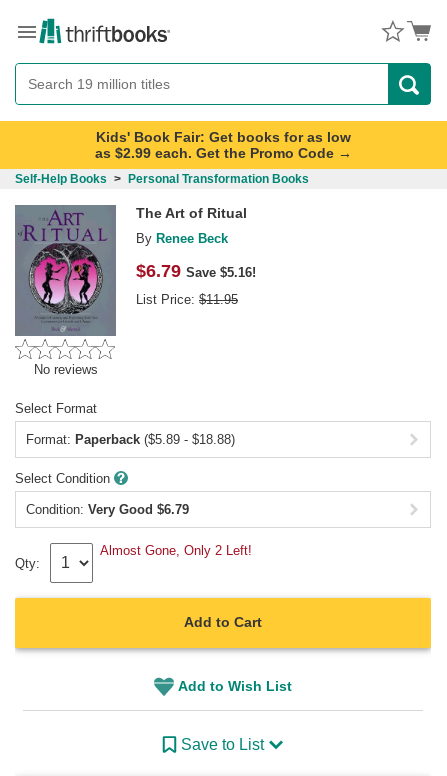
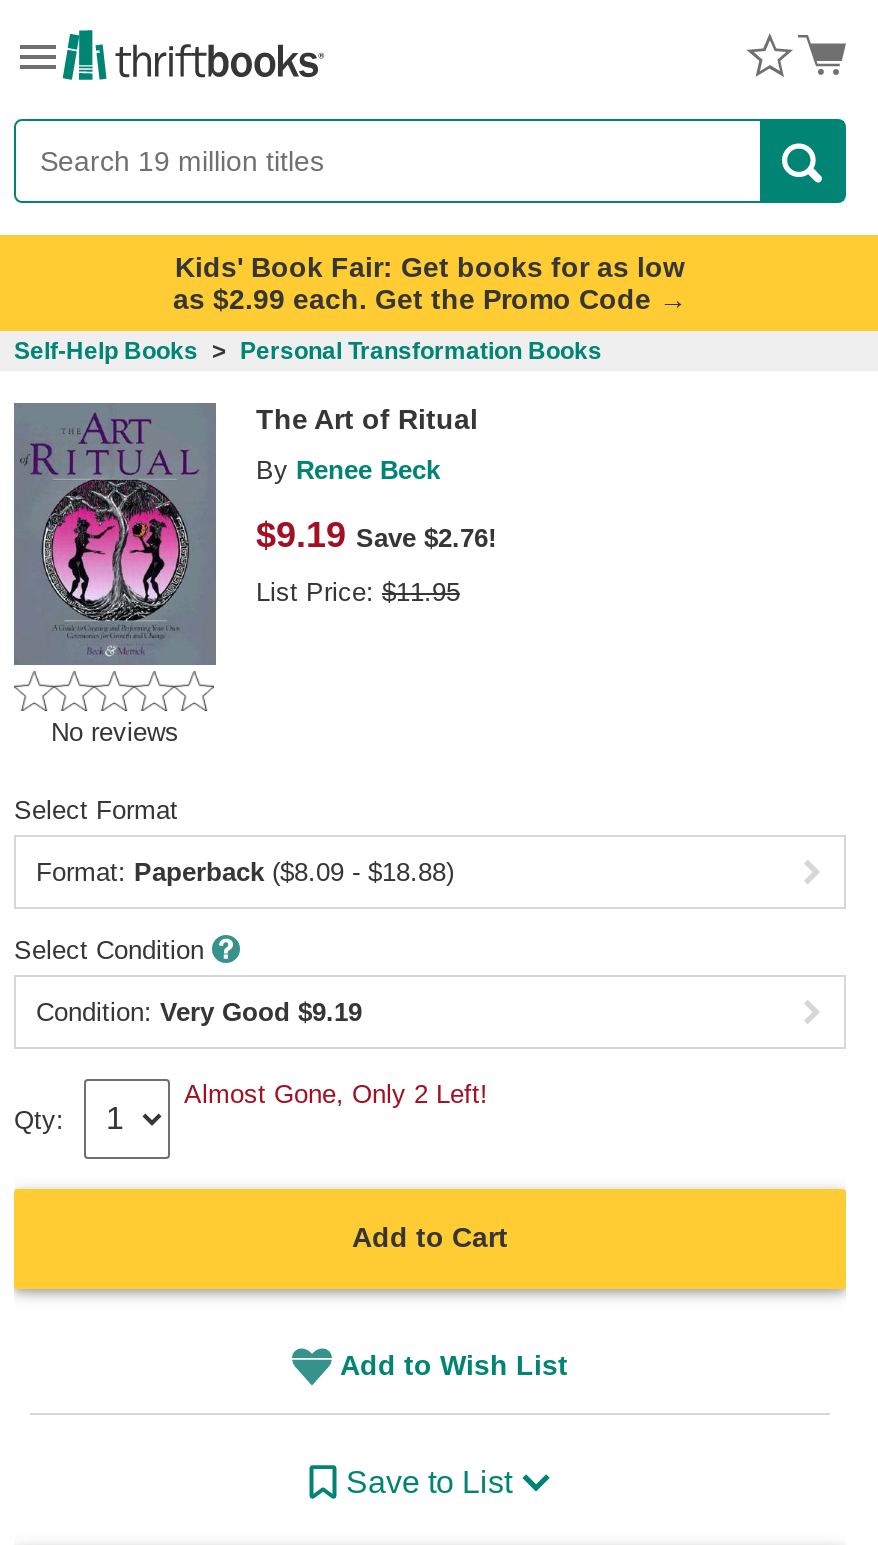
[136,261,256,281] $6.79 Save $5.16! -> [256,516,496,556] $9.19 Save $2.76!
[26,432,235,447] Format: Paperback ($5.89 - $18.88) -> [36,858,454,888] Format: Paperback ($8.09 - $18.88)
[26,502,189,517] Condition: Very Good $6.79 -> [36,998,362,1028] Condition: Very Good $9.19

